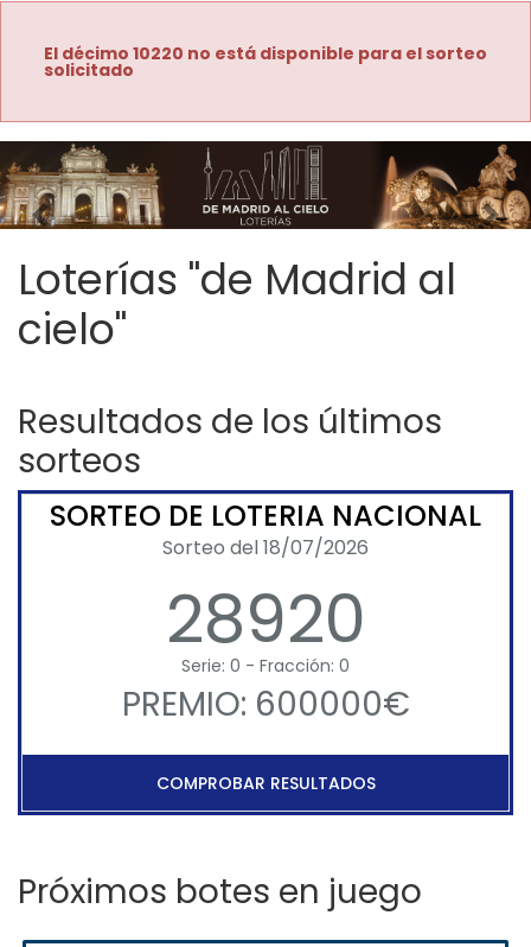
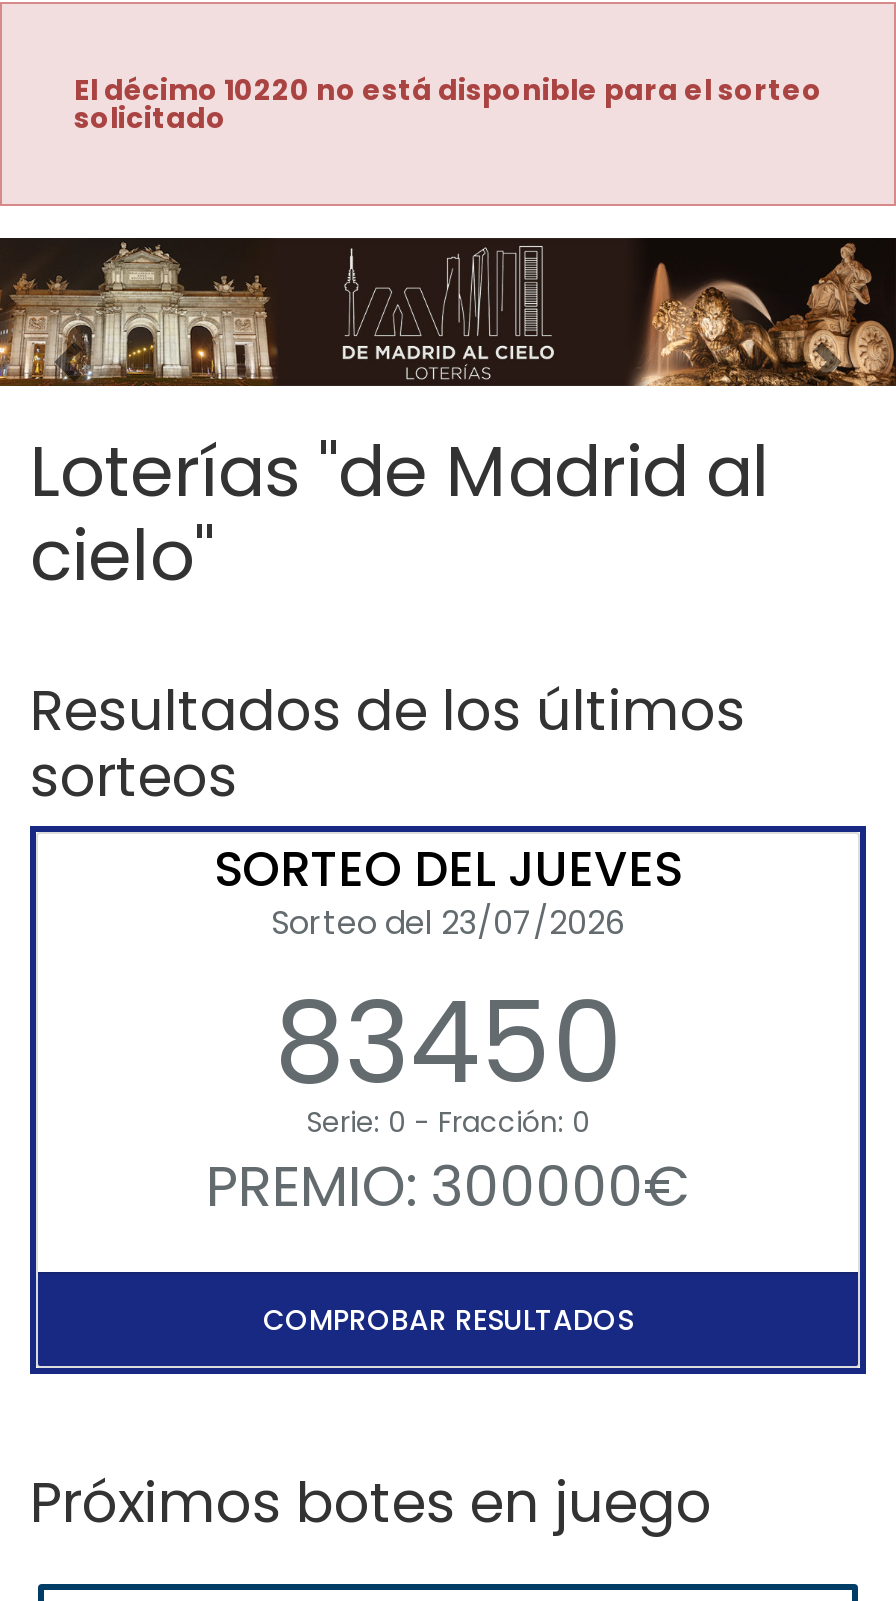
[50,496,481,666] SORTEO DE LOTERIA NACIONAL | Sorteo del 18/07/2026 | 28920 -> [214,836,682,1122] SORTEO DEL JUEVES | Sorteo del 23/07/2026 | 83450
[121,681,410,727] PREMIO: 600000€ -> [206,1148,690,1226] PREMIO: 300000€

